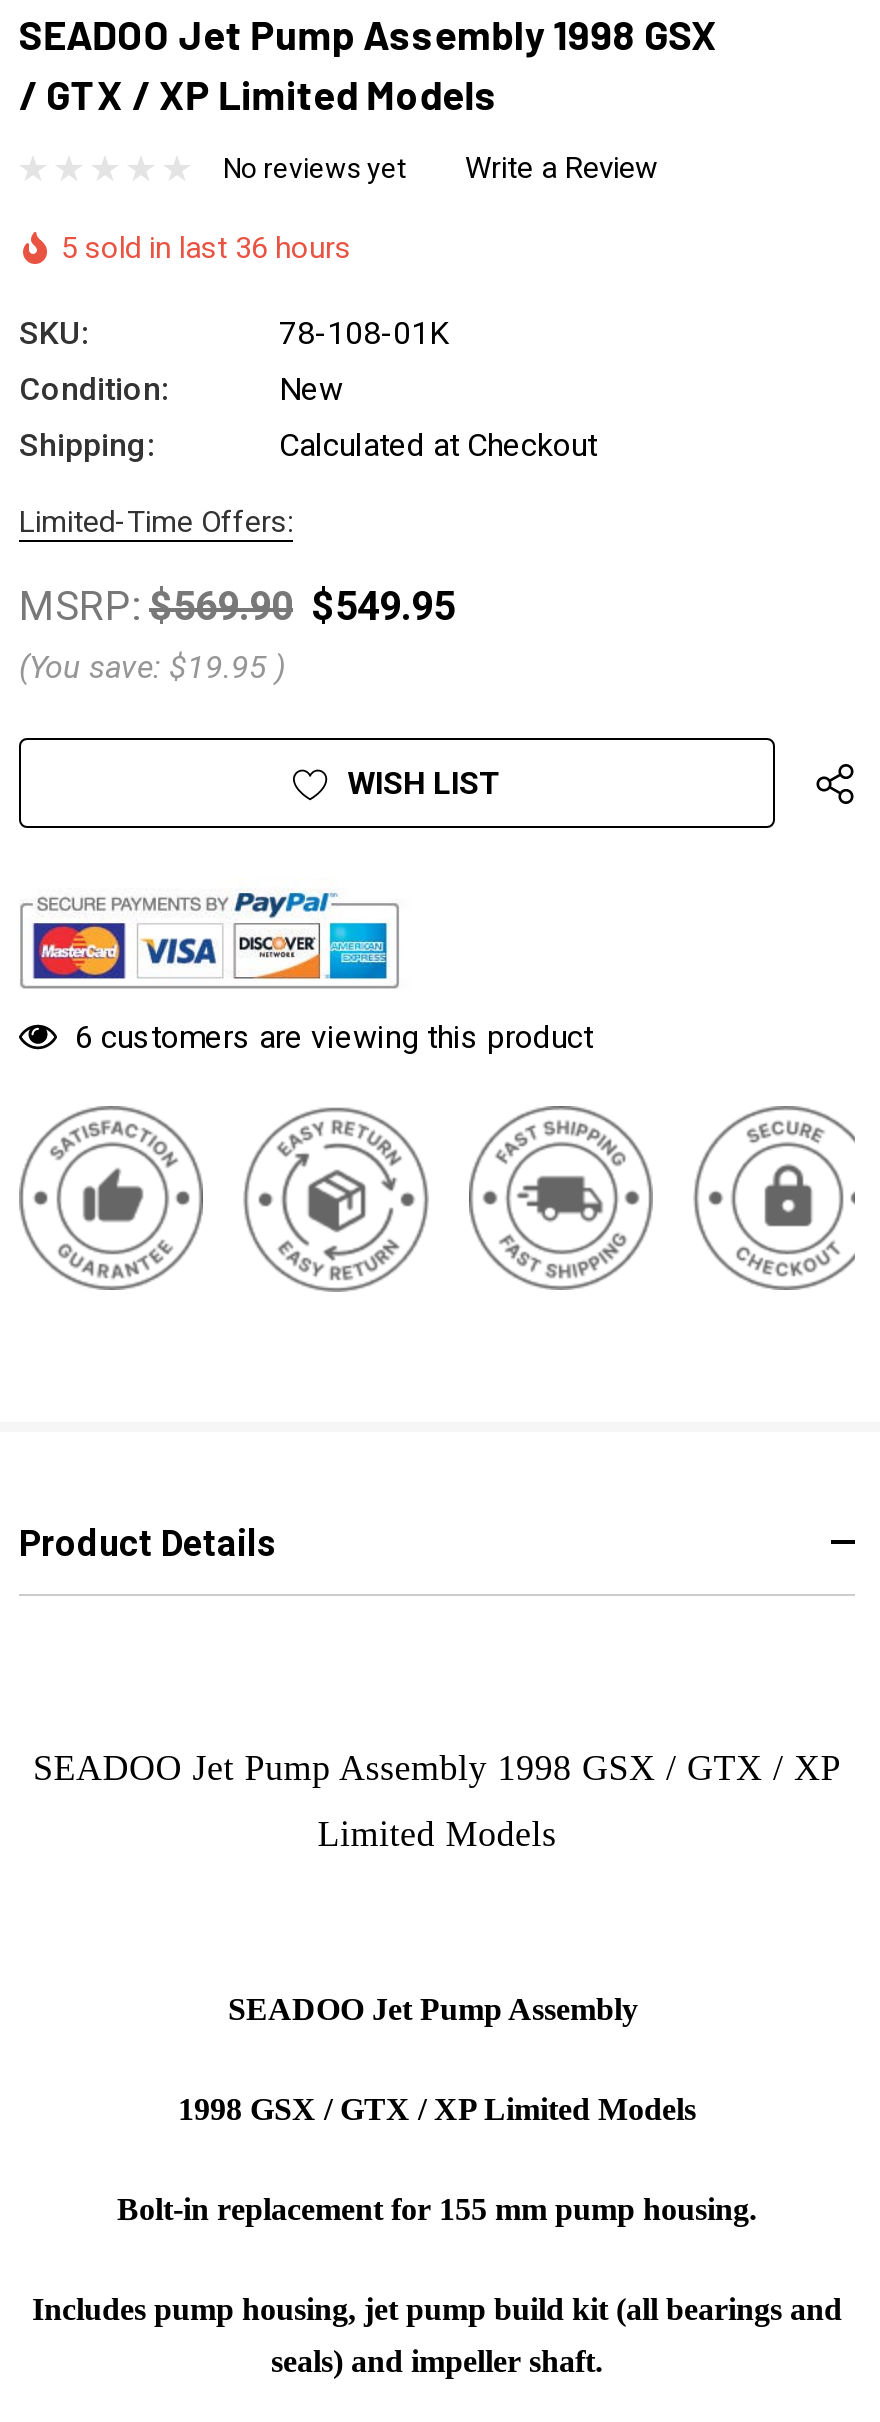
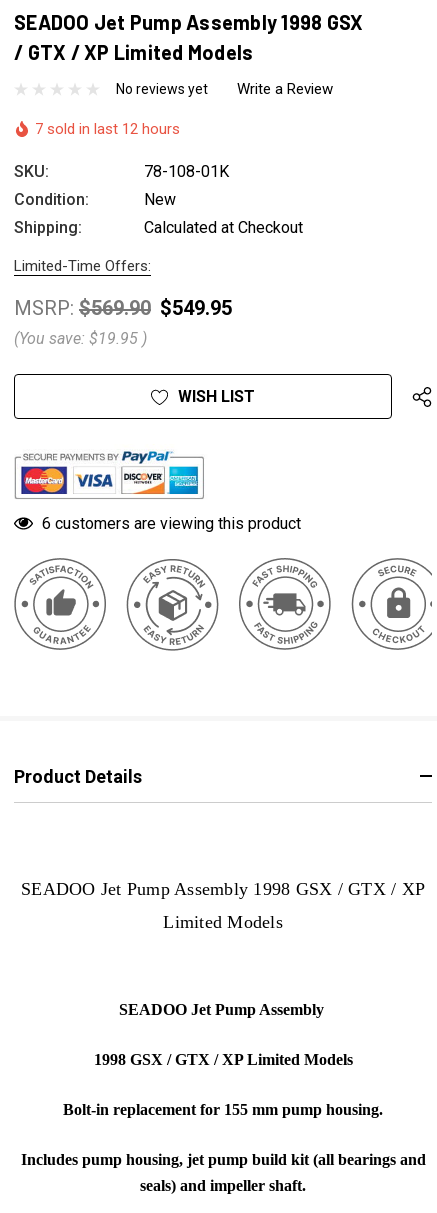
[61,229,351,265] 5 sold in last 36 hours -> [35,120,180,138] 7 sold in last 12 hours

